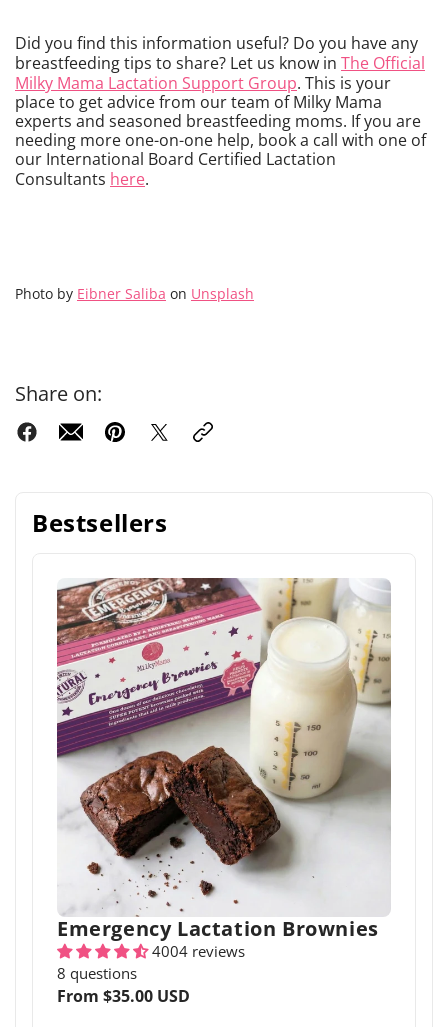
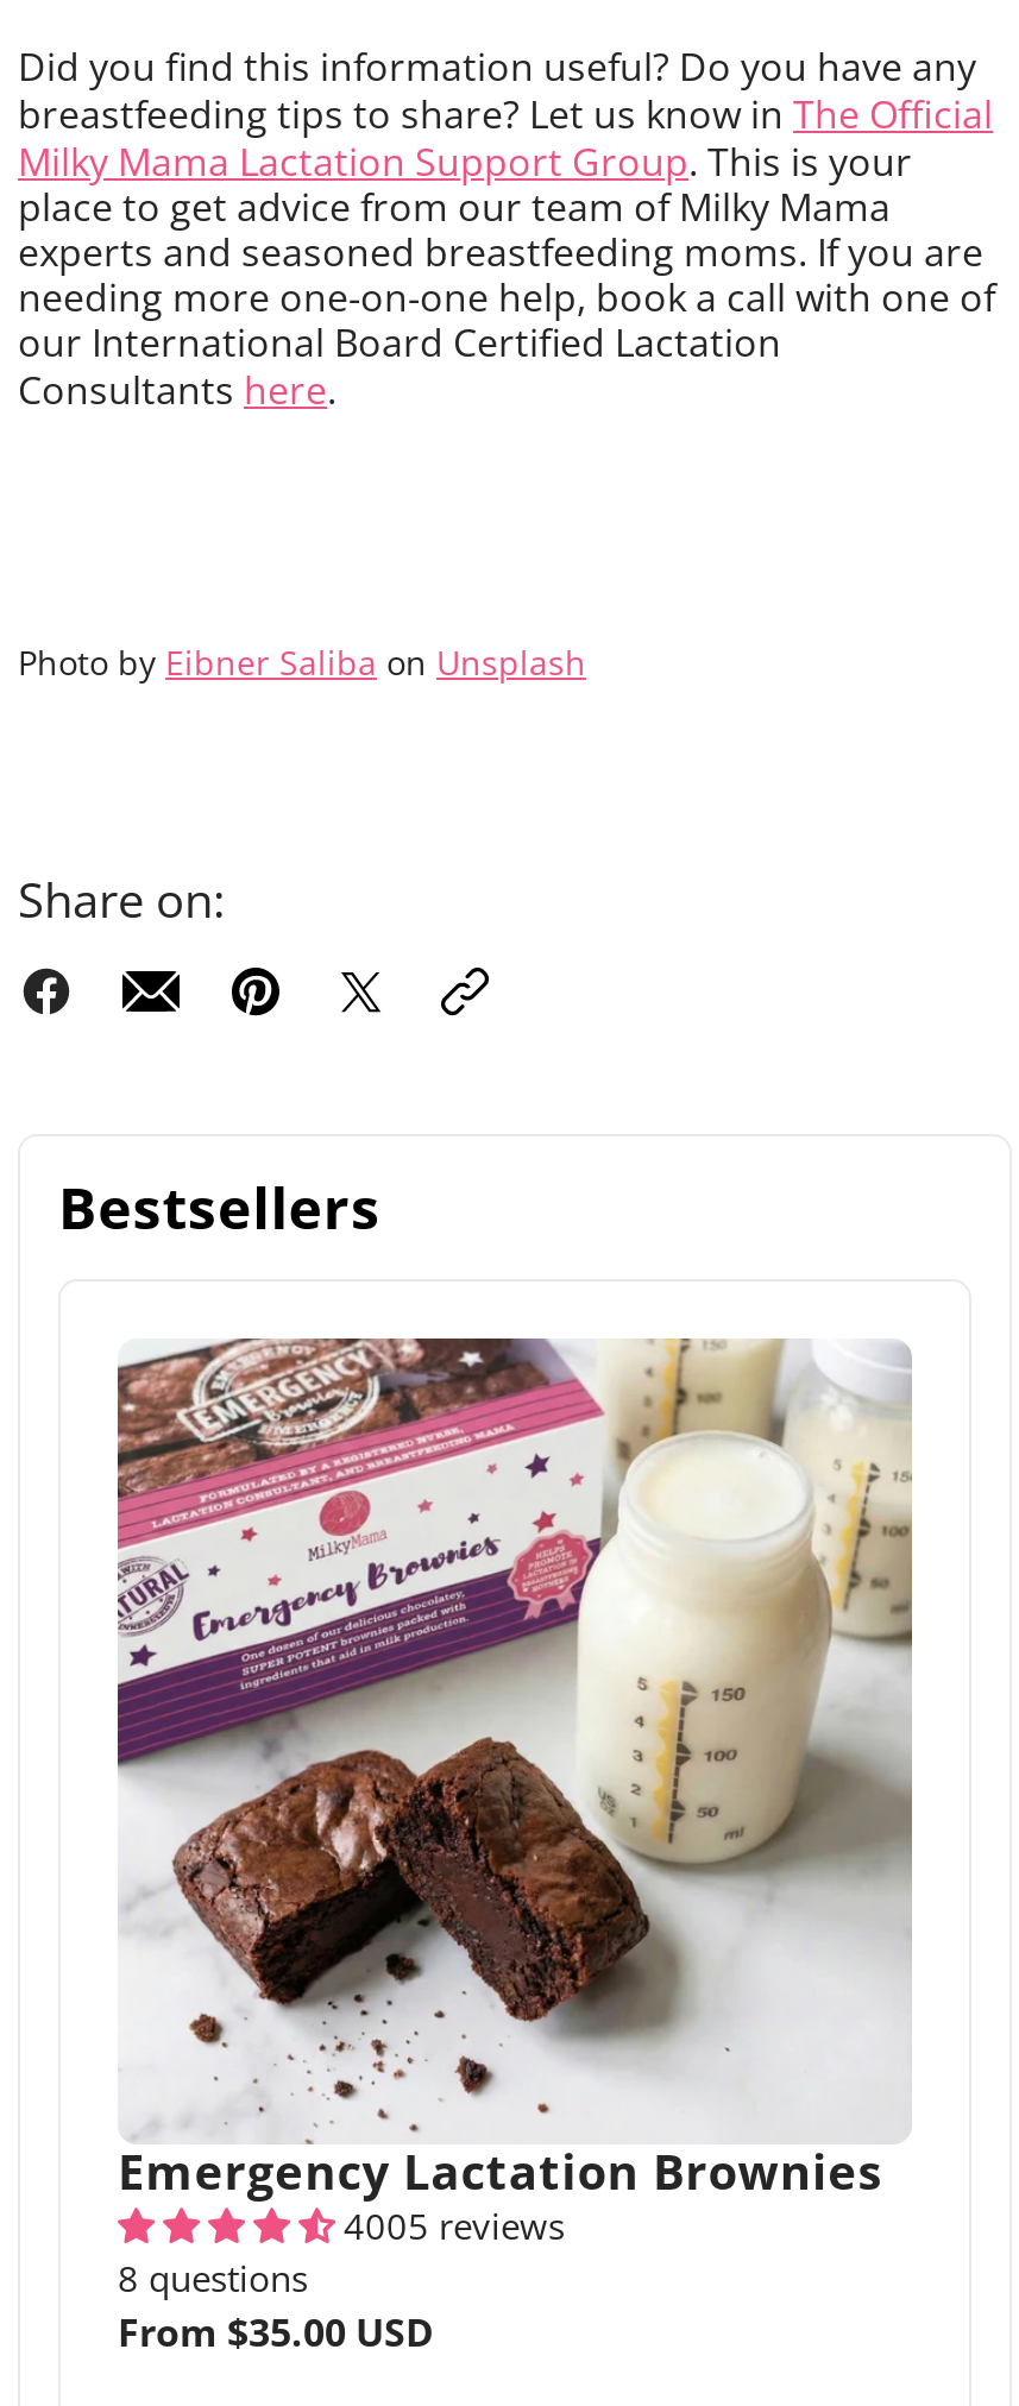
[152,940,245,960] 4004 reviews -> [344,2200,565,2248] 4005 reviews

